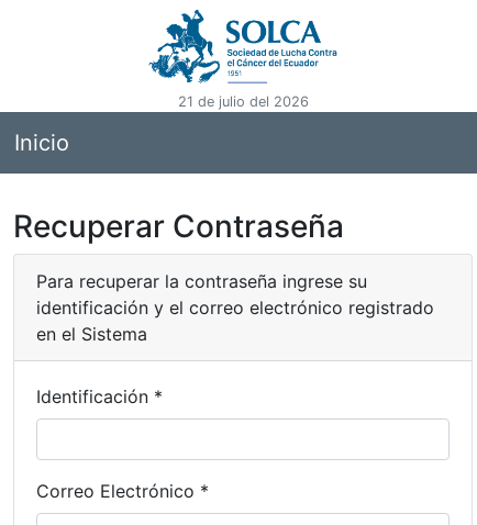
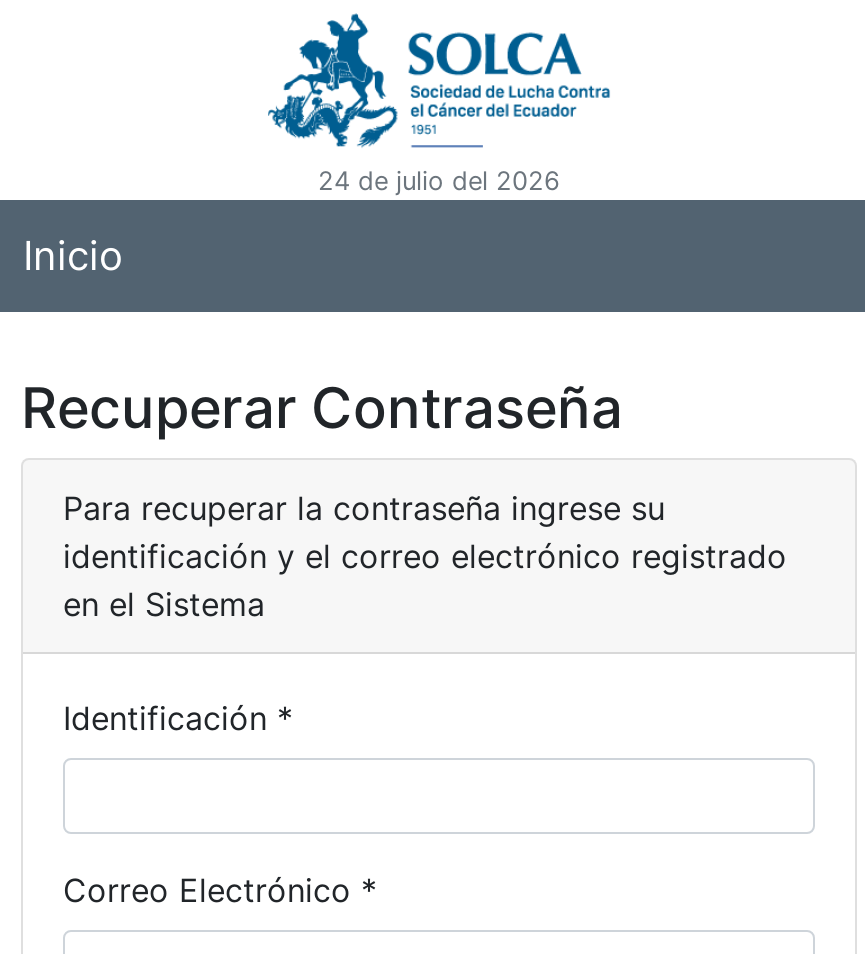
[178,93,308,110] 21 de julio del 2026 -> [318,166,560,196] 24 de julio del 2026

